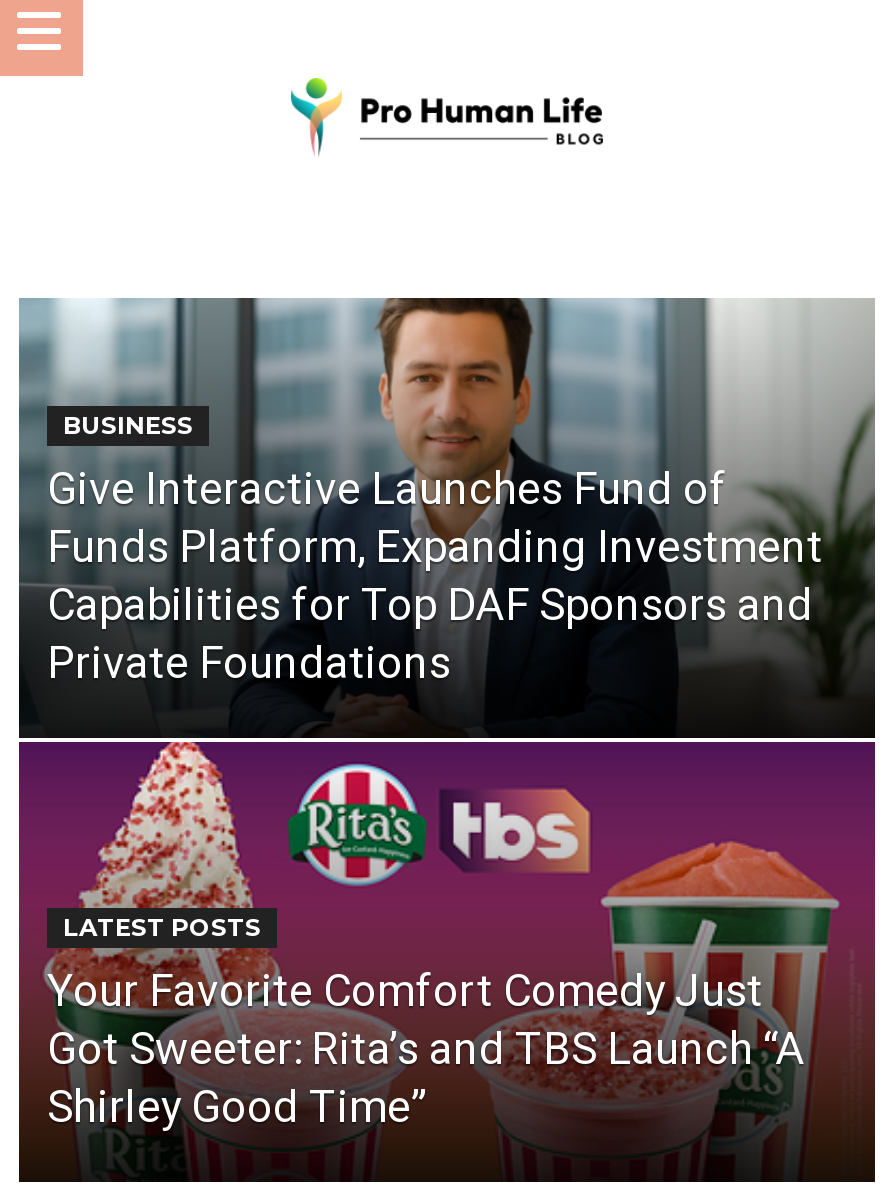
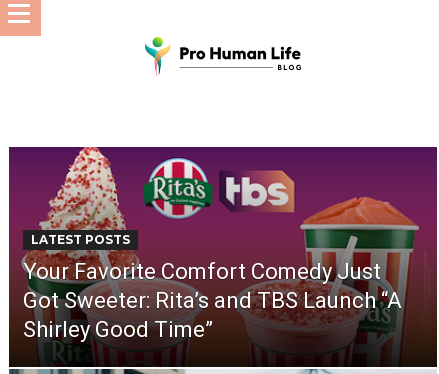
[17,296,875,722] [image] | BUSINESS | Give Interactive Launches Fund of | Funds Platform, Expanding Investment | Capabilities for Top DAF Sponsors and | Private Foundations -> none

